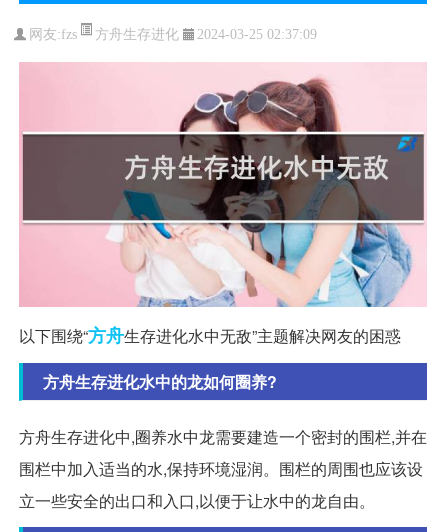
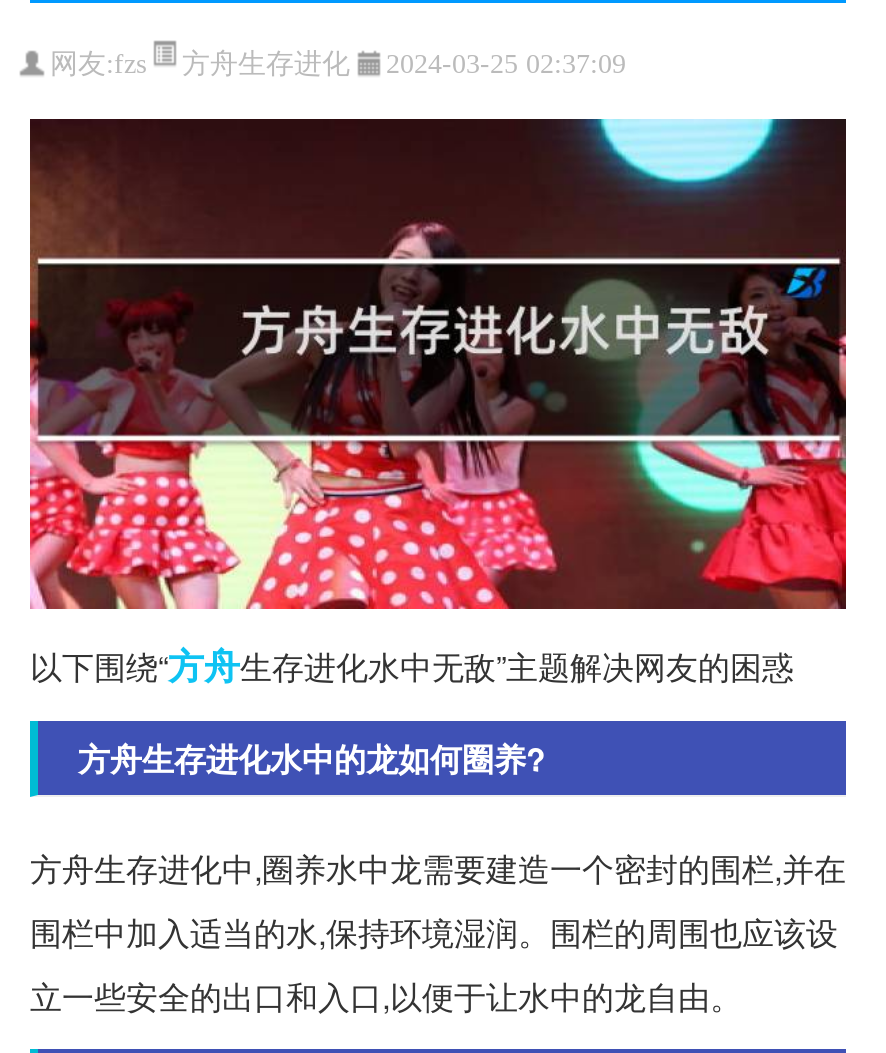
[19,62,427,308] [image] -> [28,117,848,611] [image]

